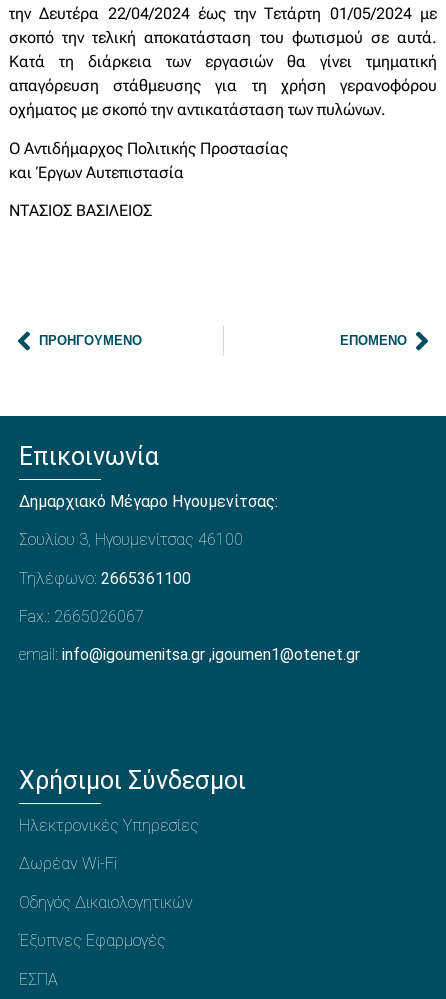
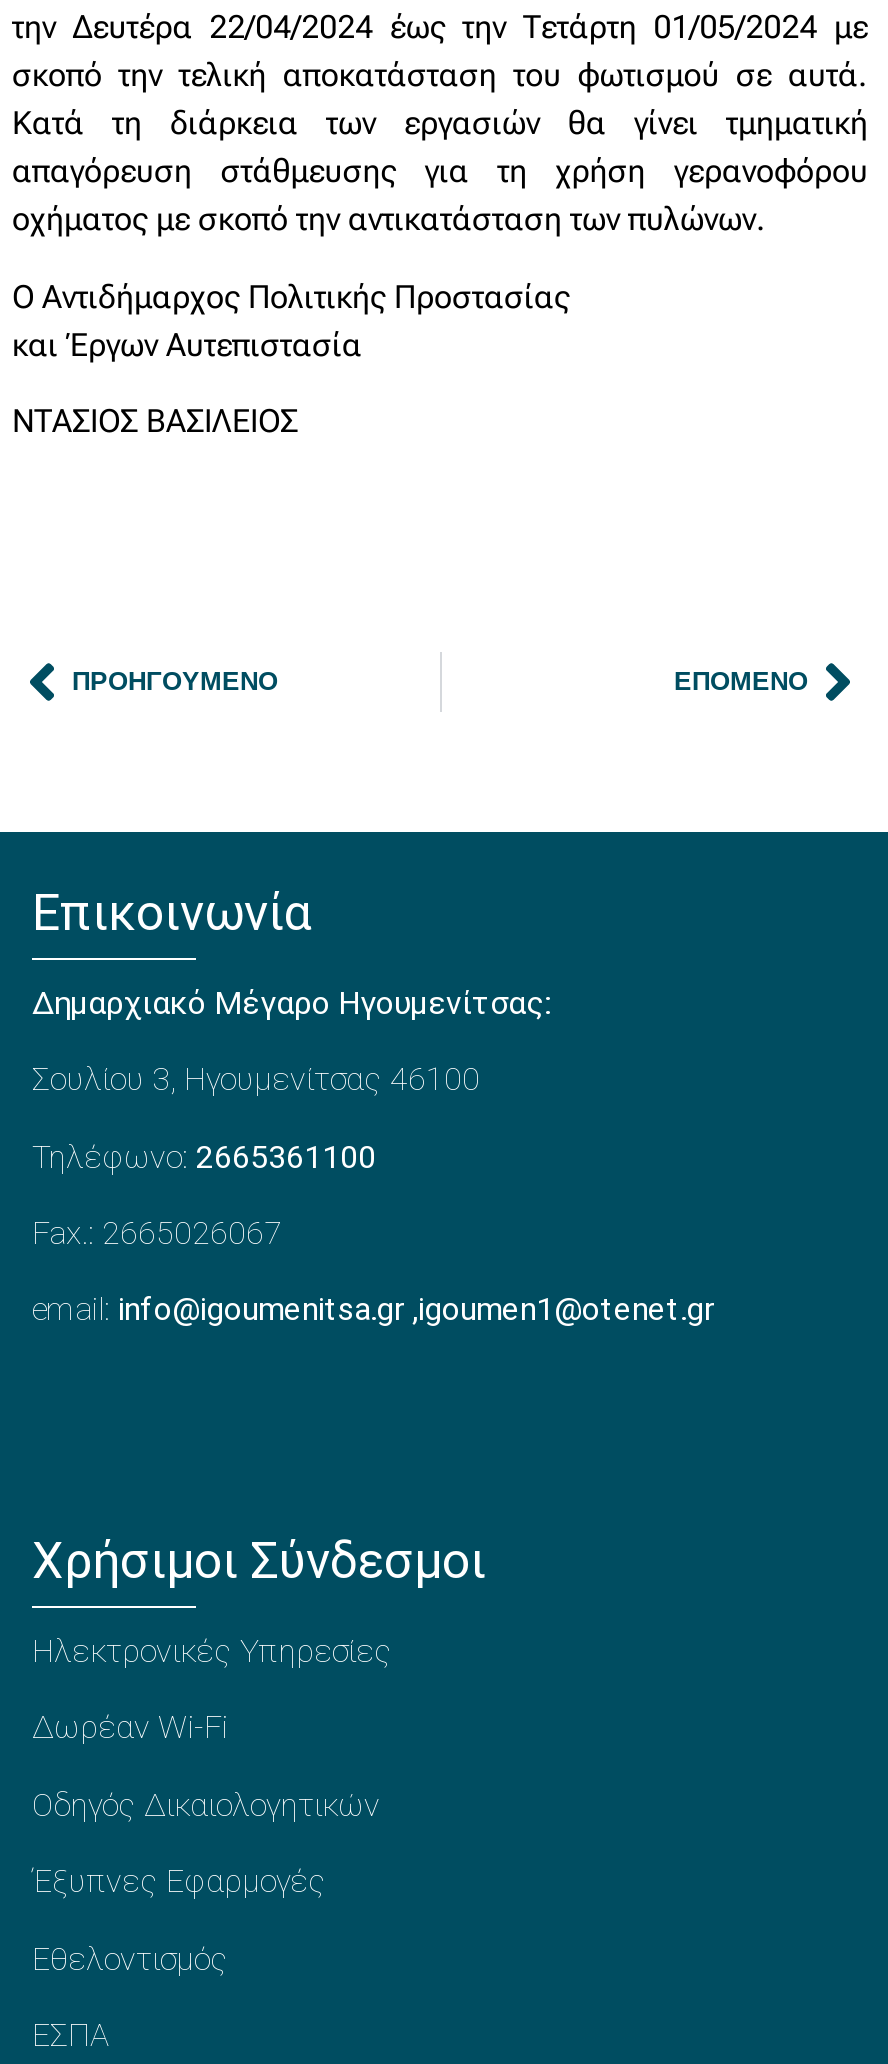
none -> [32,1939,228,1977] Εθελοντισμός

